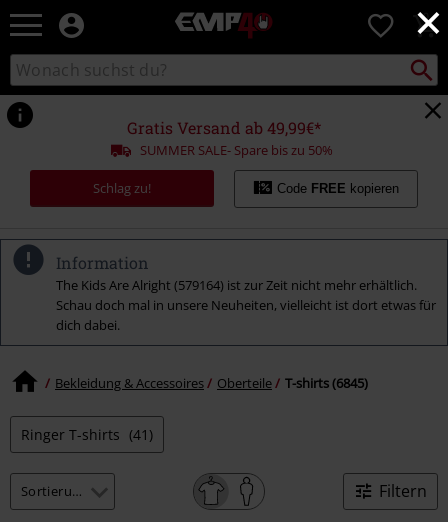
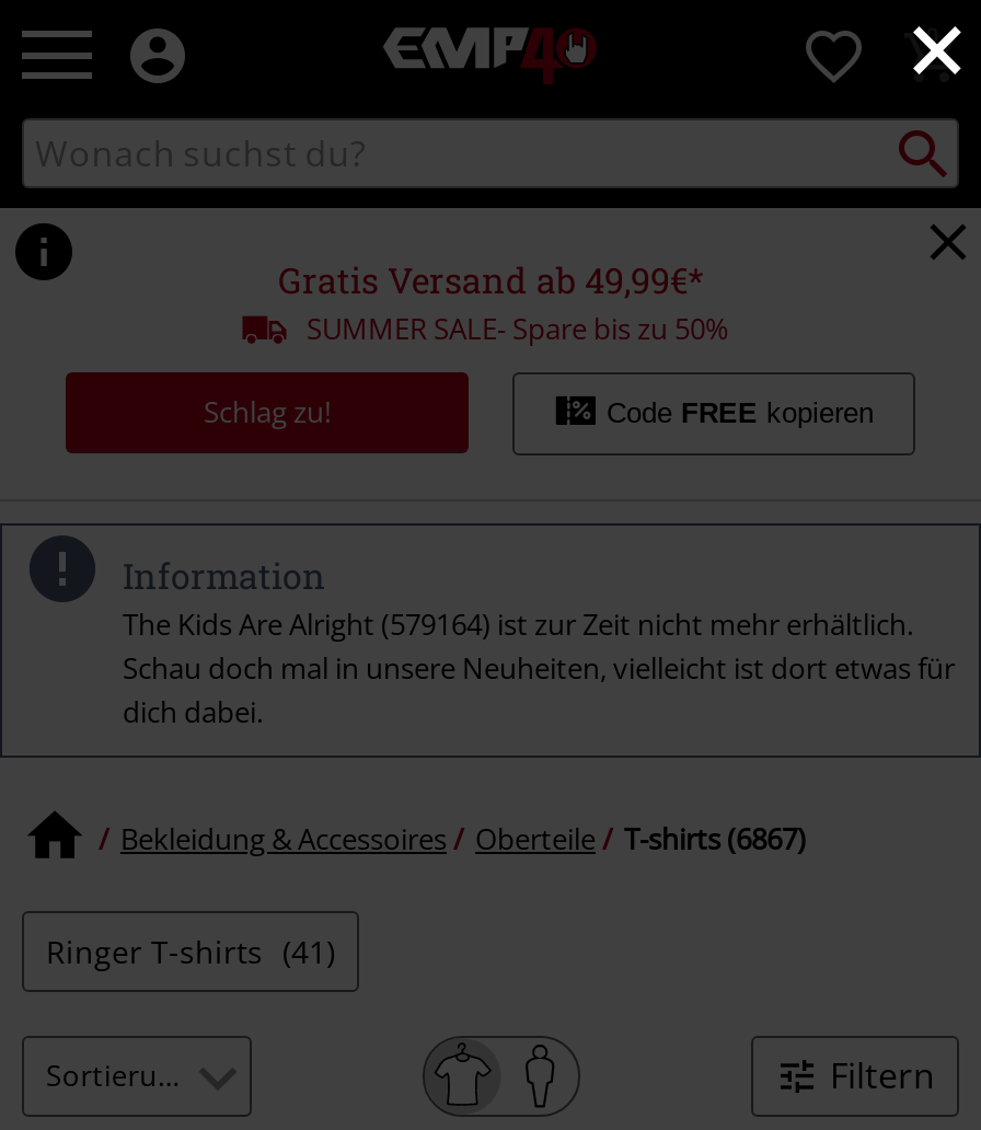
[55,374,368,392] Bekleidung & Accessoires Oberteile T-shirts (6845) -> [120,819,806,859] Bekleidung & Accessoires Oberteile T-shirts (6867)

